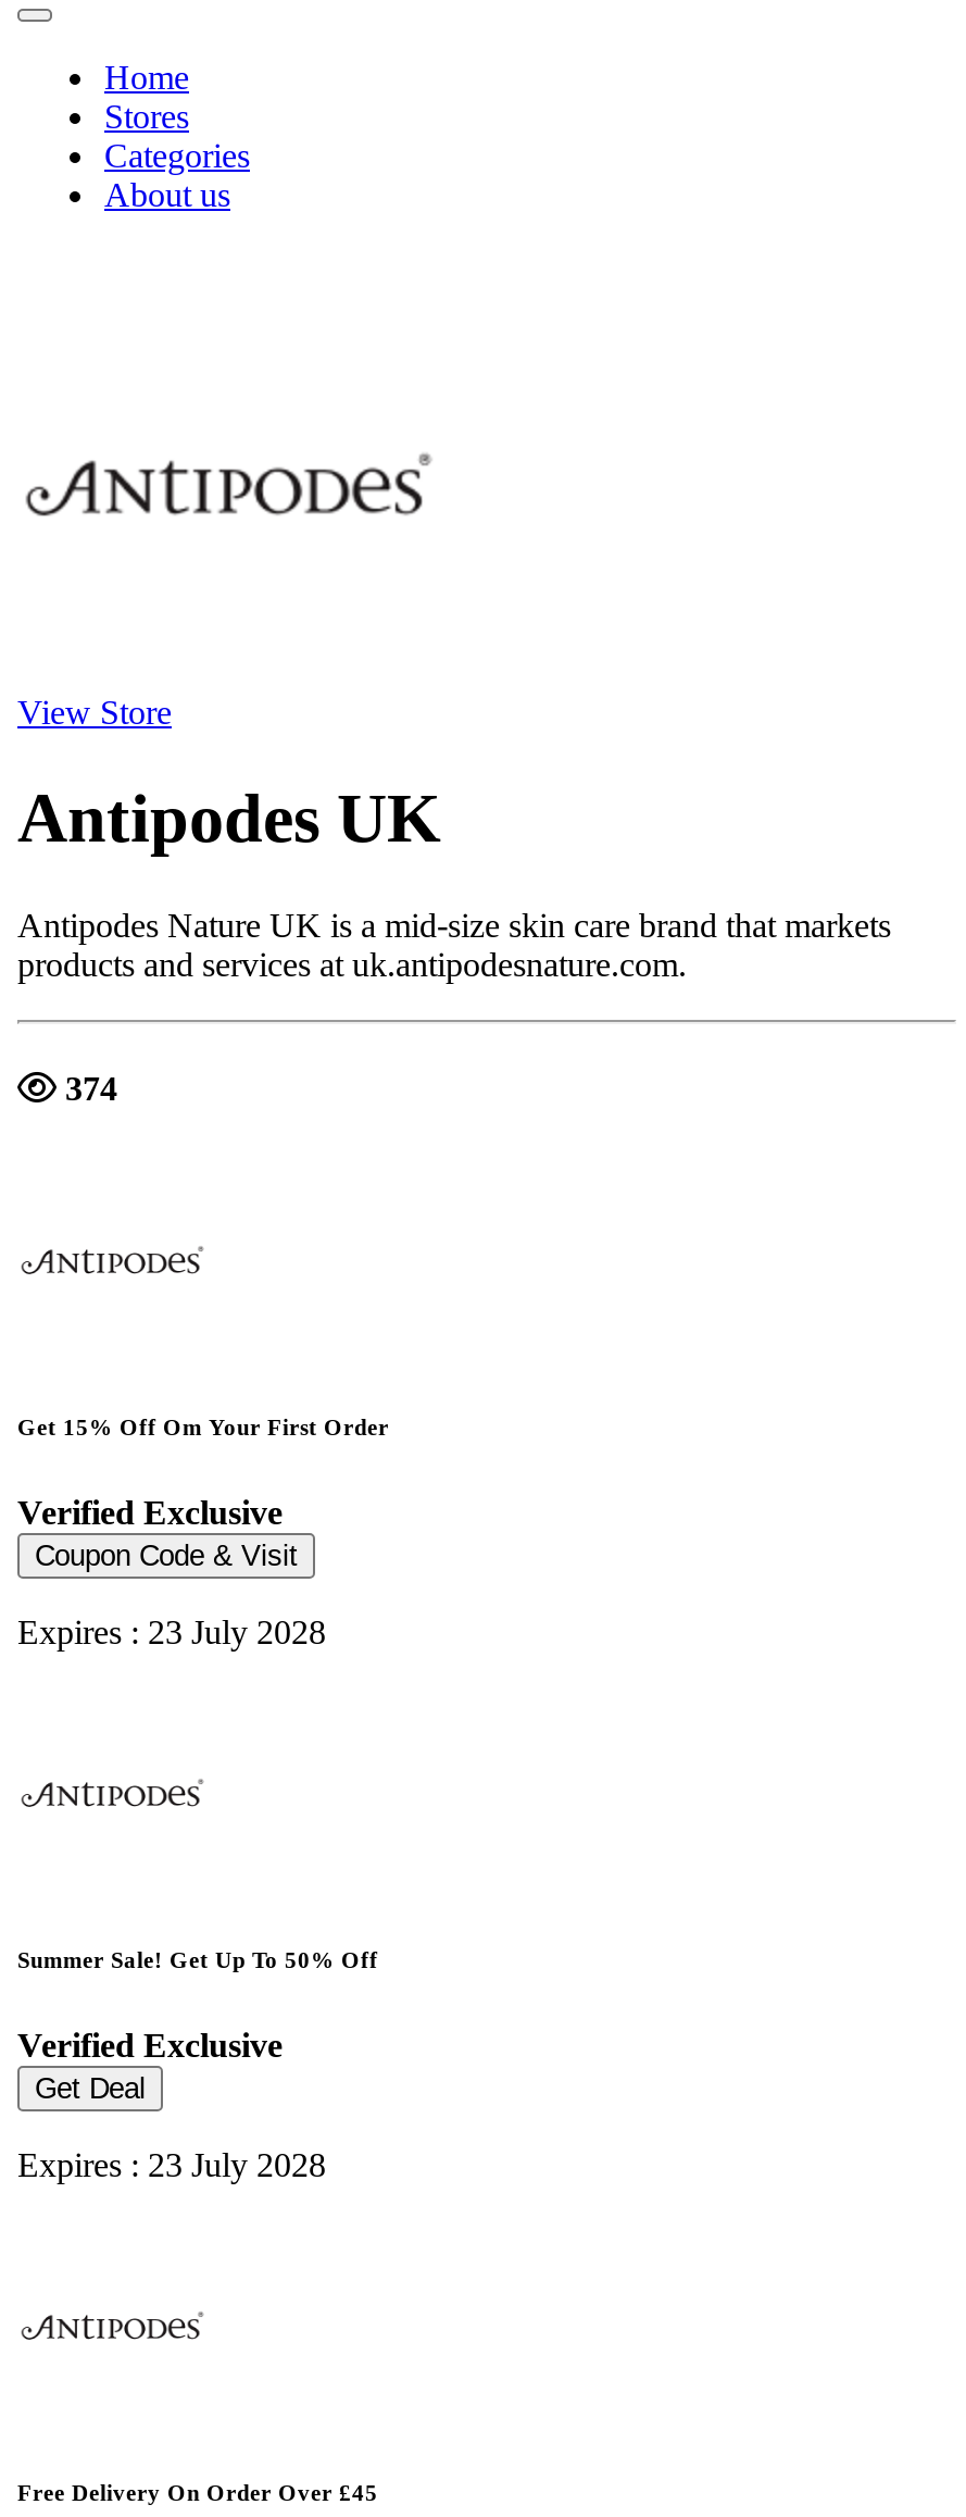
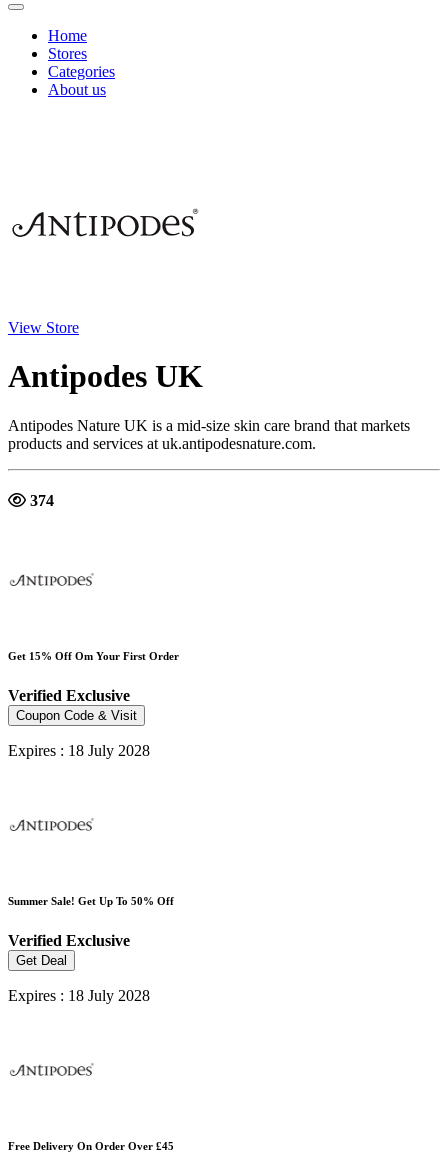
[17,1614,326,1651] Expires : 23 July 2028 -> [8,742,150,759] Expires : 18 July 2028
[17,2147,326,2184] Expires : 23 July 2028 -> [8,987,150,1004] Expires : 18 July 2028

